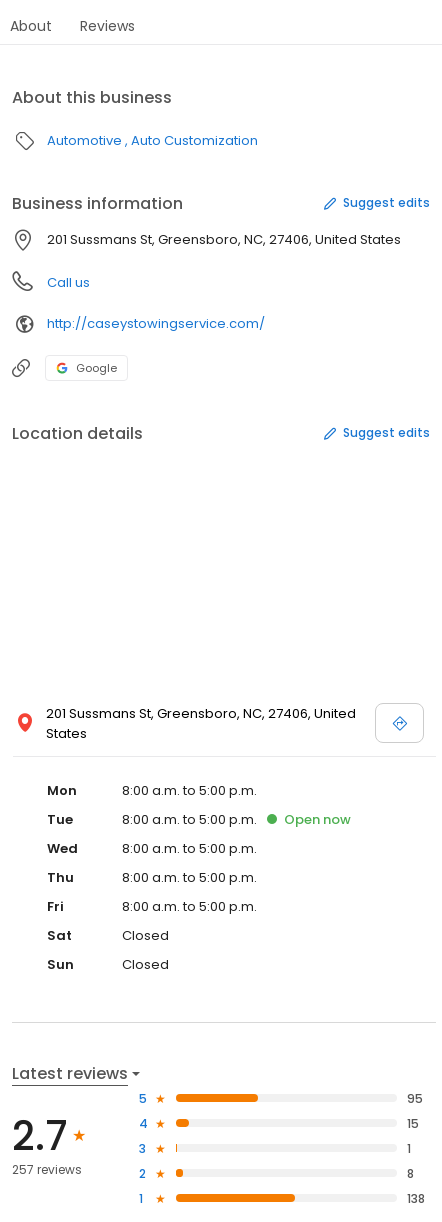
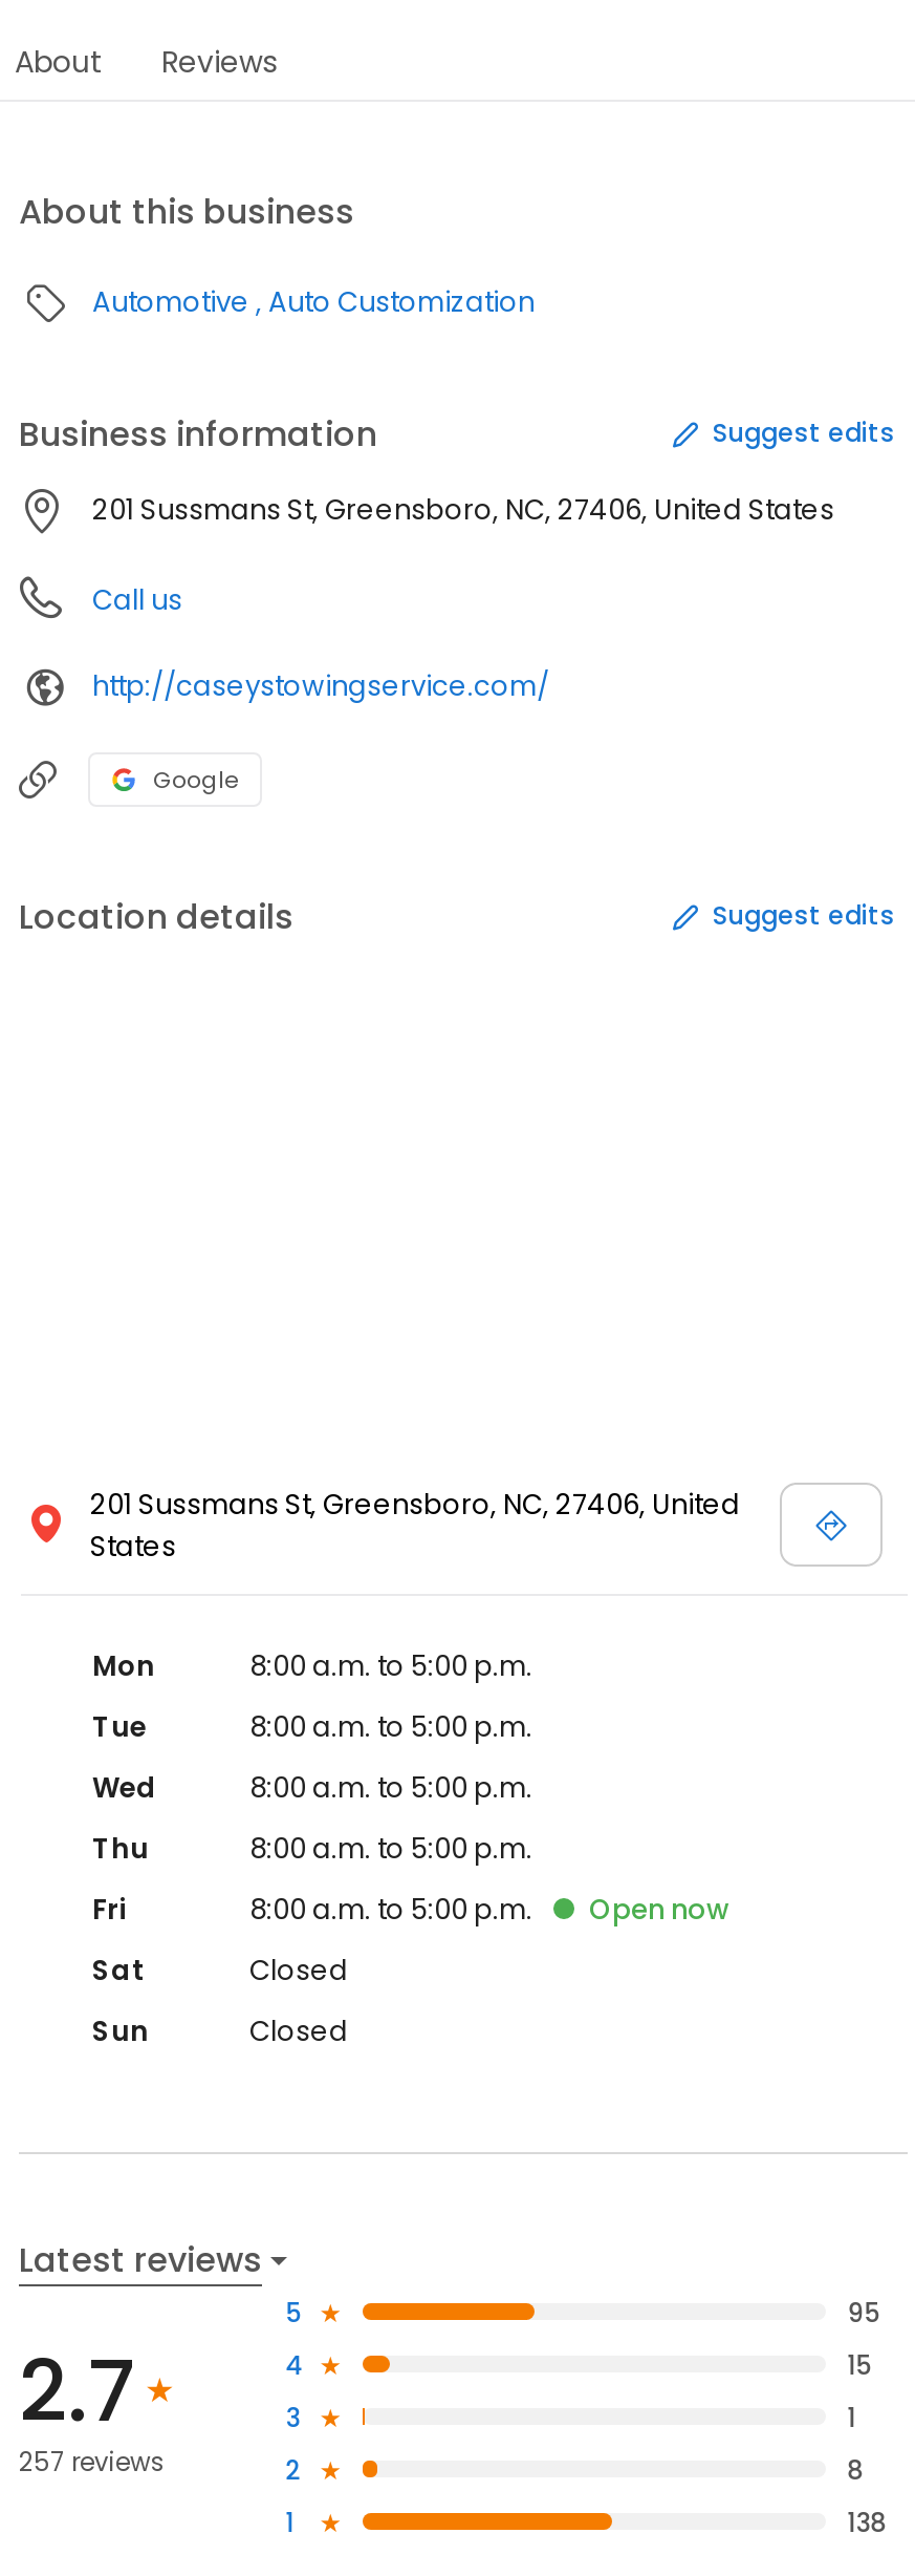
moved [284,810,351,829] -> [589,1890,729,1929]: Open now

